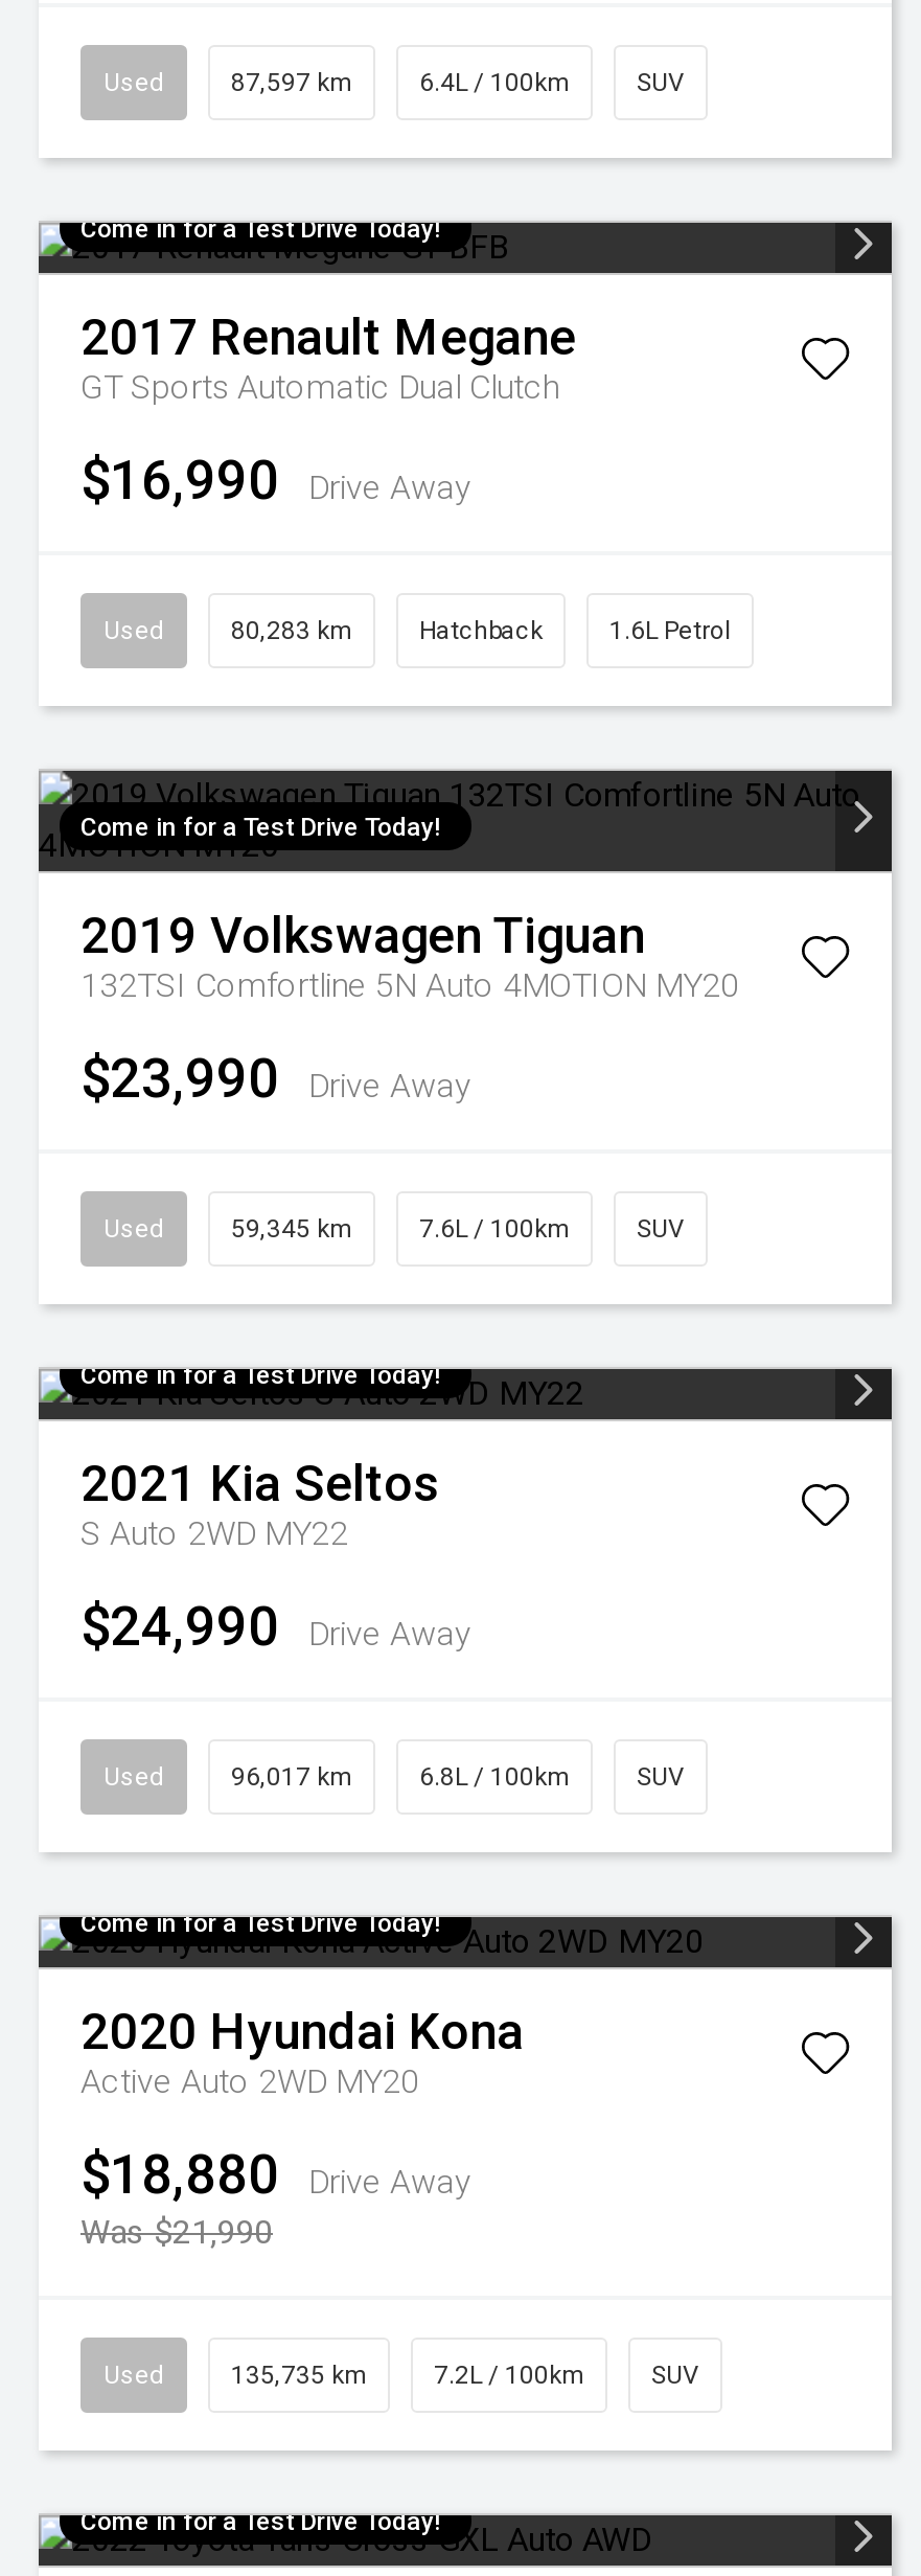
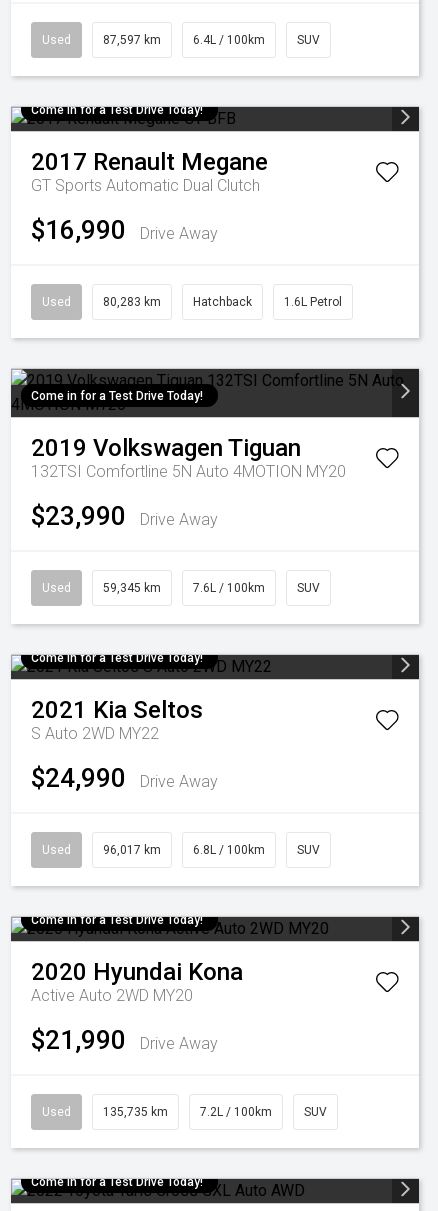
[80,2143,471,2206] $18,880 Drive Away -> [31,1025,218,1055] $21,990 Drive Away
[80,2212,273,2252] Was $21,990 -> none

